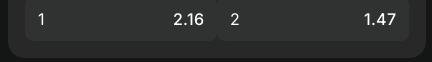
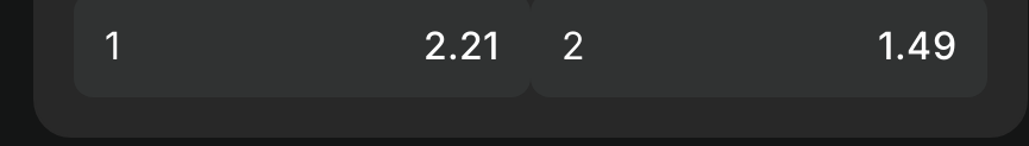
[173,9,240,29] 2.16 2 -> [423,21,585,69] 2.21 2
[364,9,396,29] 1.47 -> [878,21,956,69] 1.49

